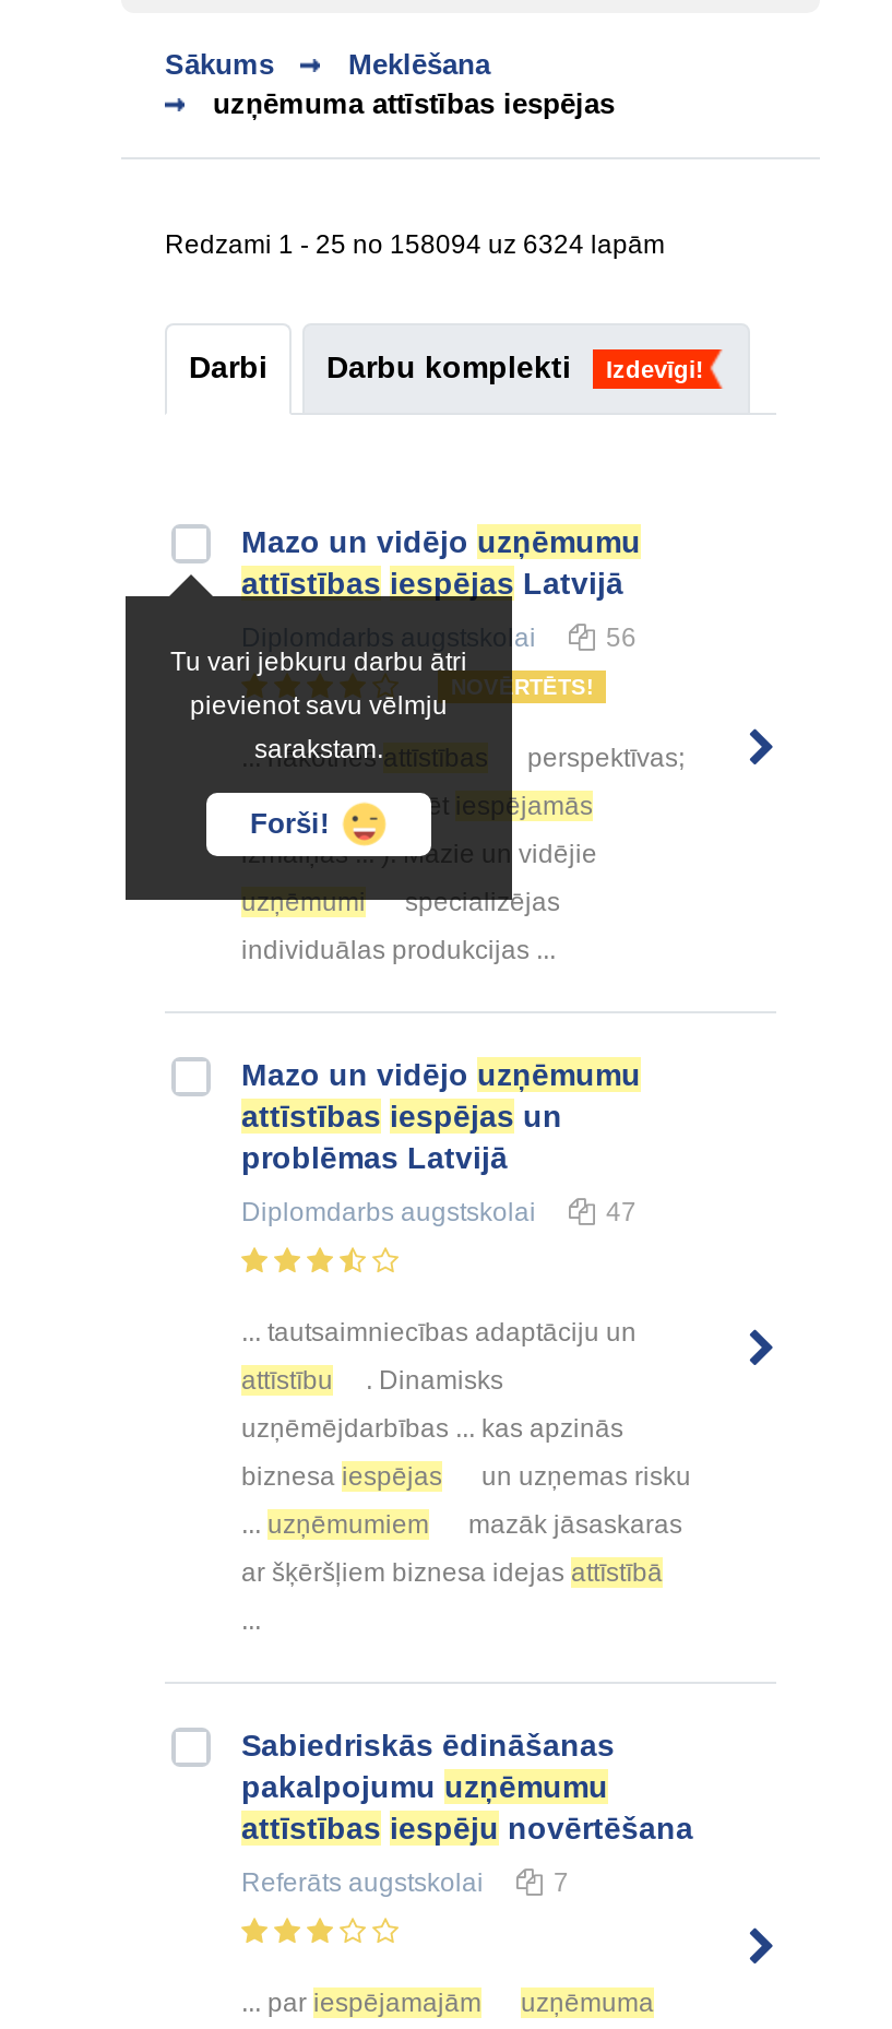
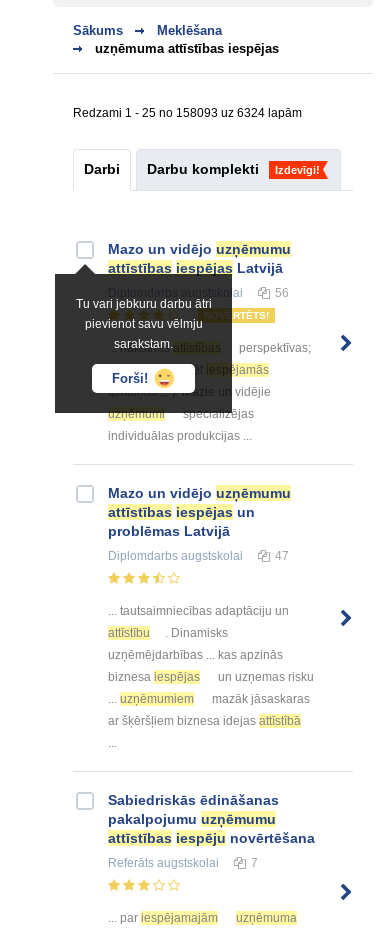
[165,229,665,260] Redzami 1 - 25 no 158094 uz 6324 lapām -> [73,106,302,120] Redzami 1 - 25 no 158093 uz 6324 lapām

